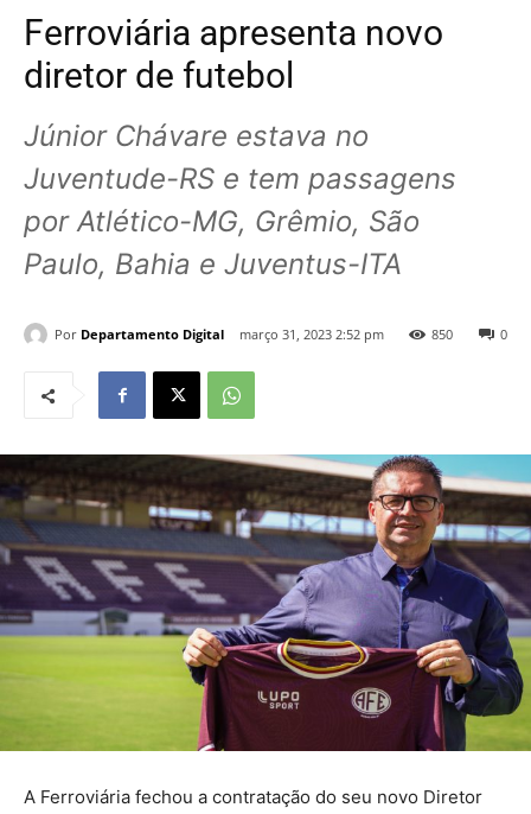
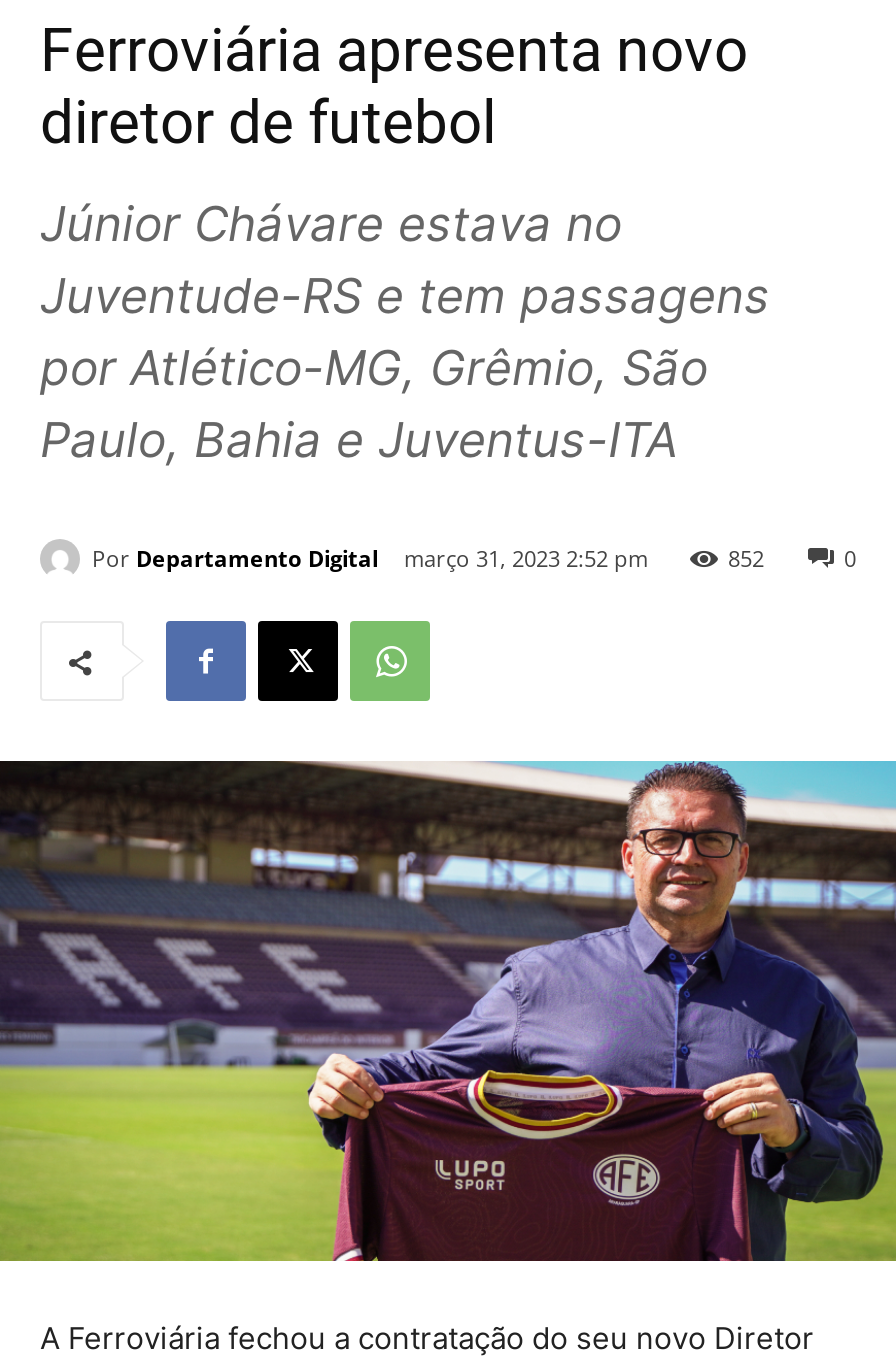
[431,325,453,343] 850 -> [728,543,764,573] 852

